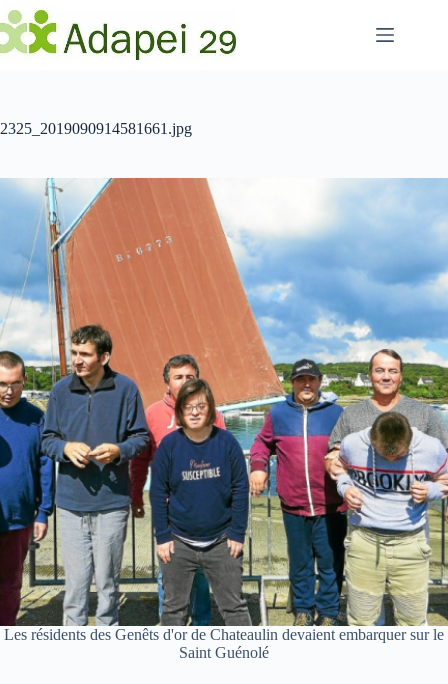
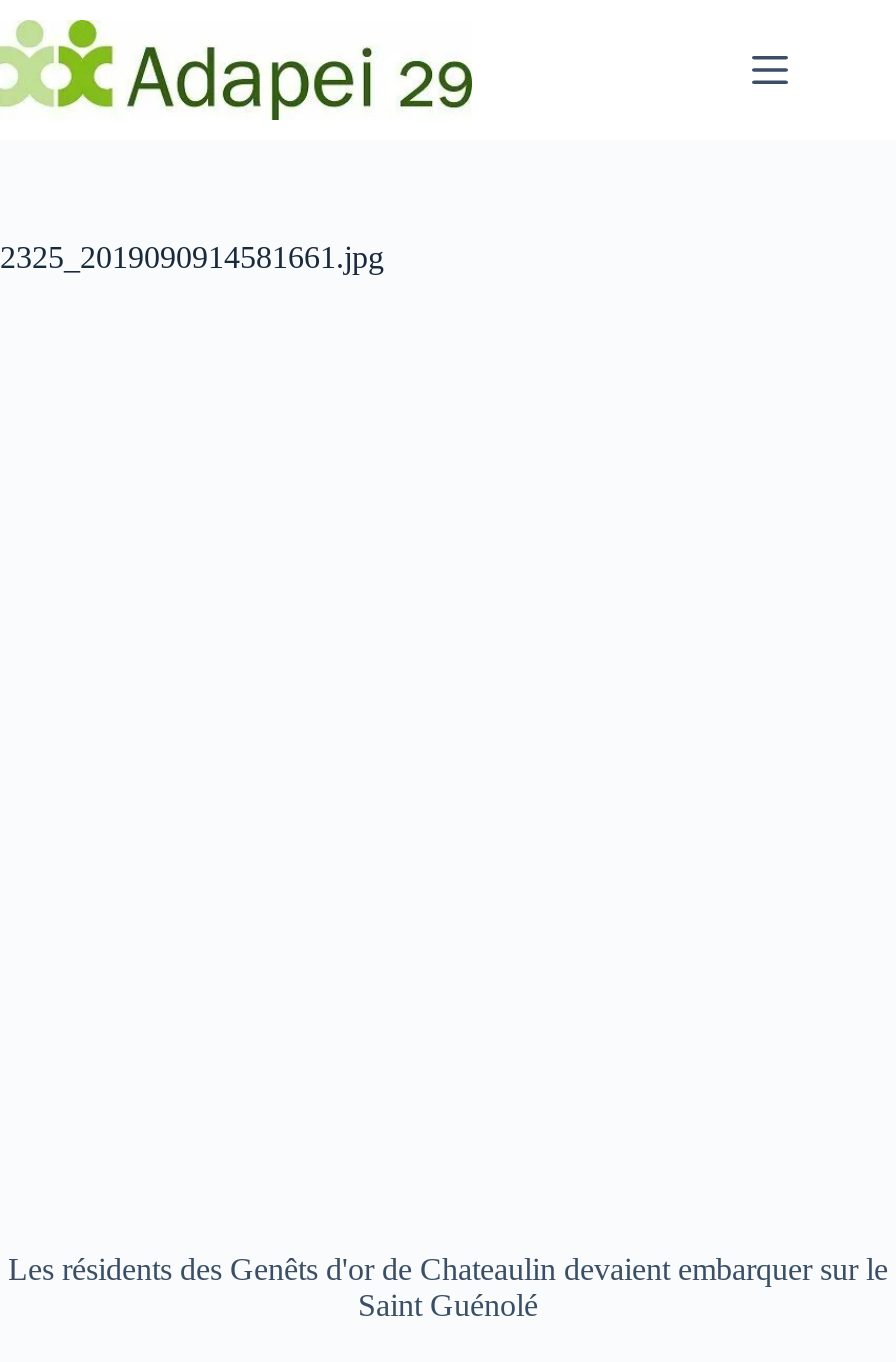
[3,177,445,627] [image] -> none

